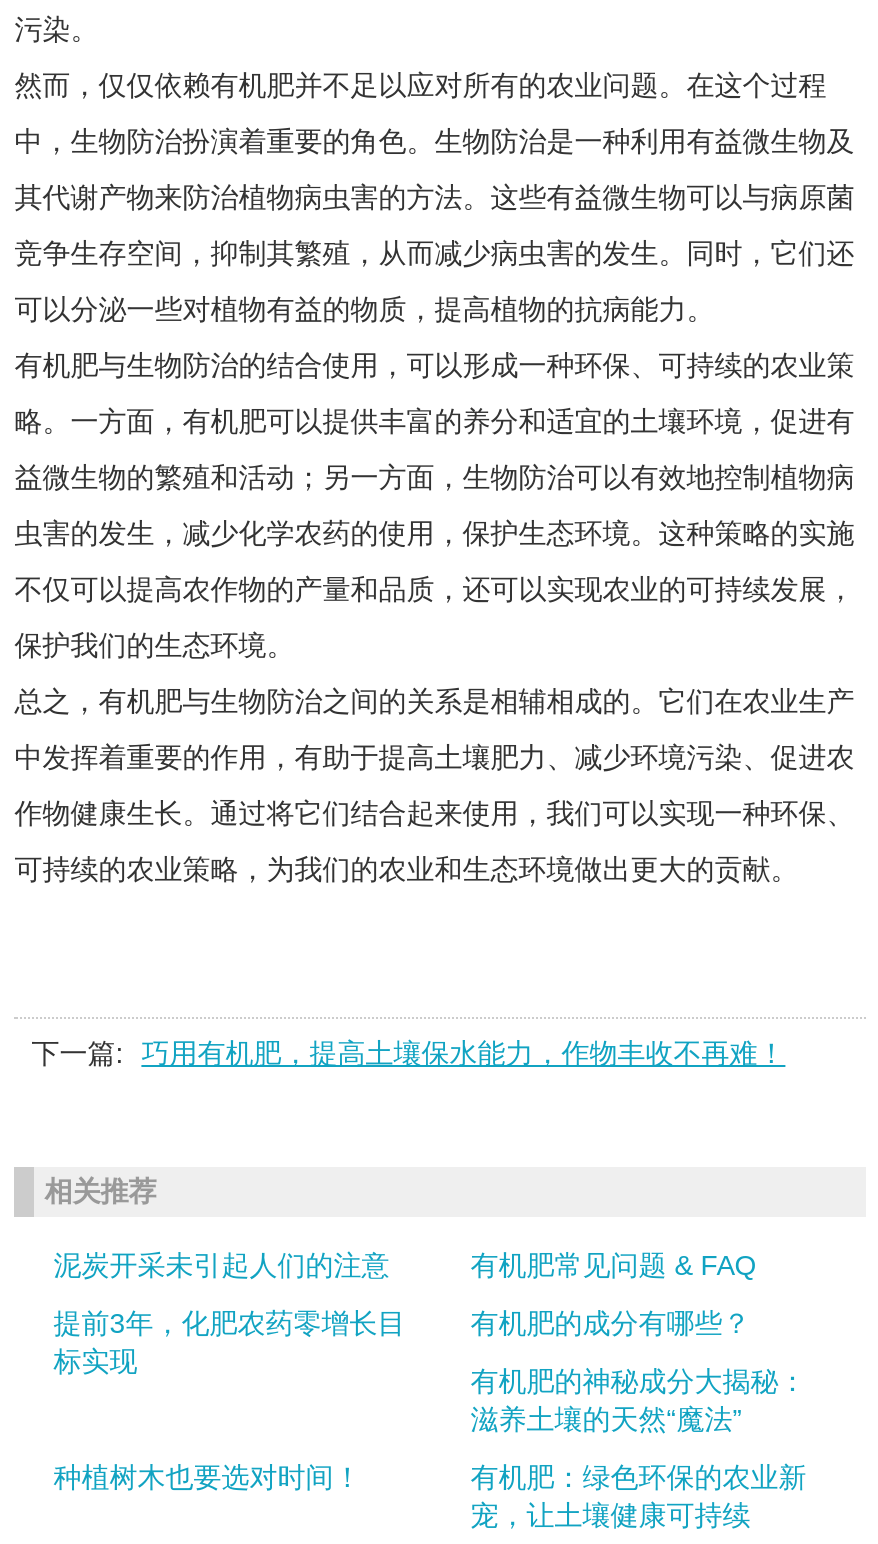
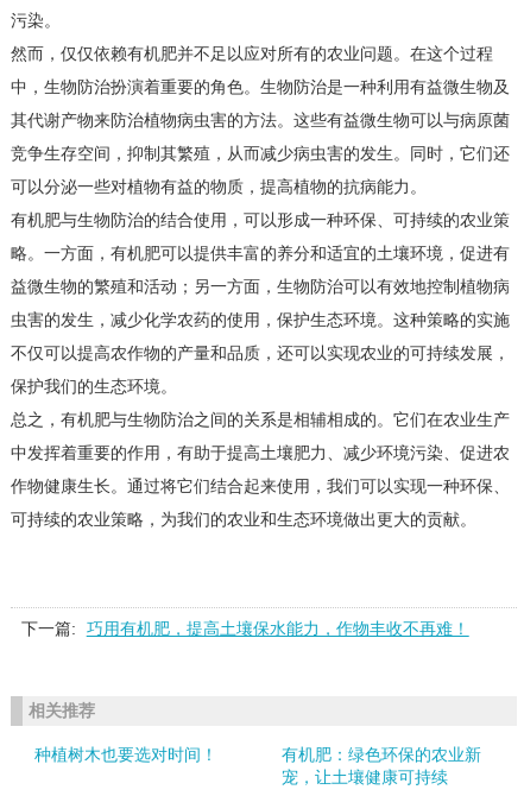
[54,1248,757,1376] 泥炭开采未引起人们的注意 | 有机肥常见问题 & FAQ | 提前3年，化肥农药零增长目 | 标实现 -> none
[471,1306,807,1434] 有机肥的成分有哪些？ | 有机肥的神秘成分大揭秘： | 滋养土壤的天然“魔法” -> none

